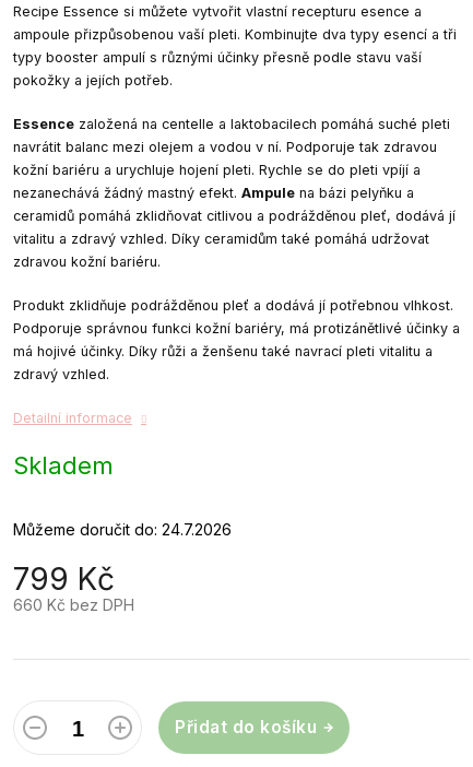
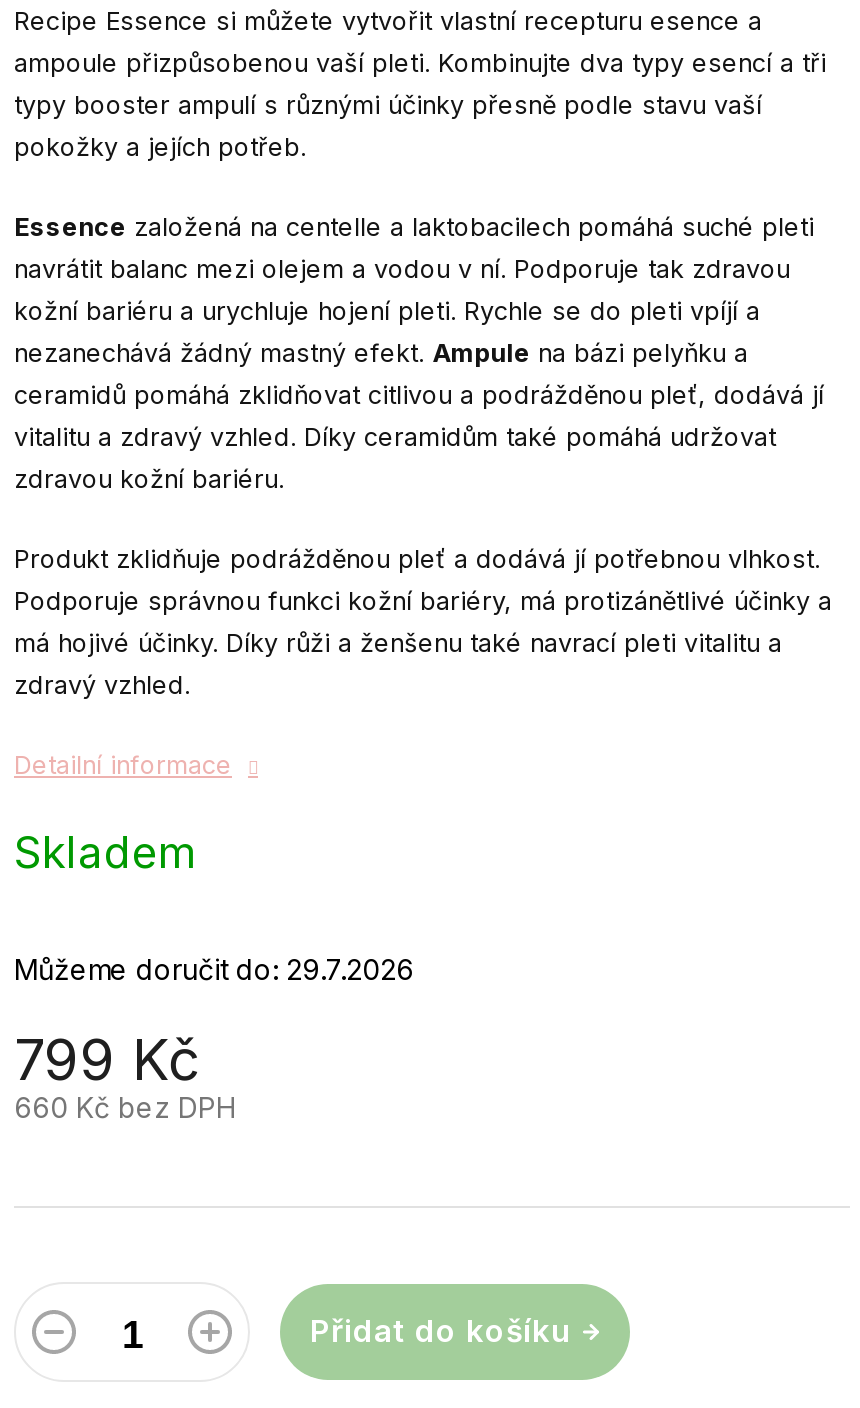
[13,520,232,539] Můžeme doručit do: 24.7.2026 -> [14,952,414,986] Můžeme doručit do: 29.7.2026

